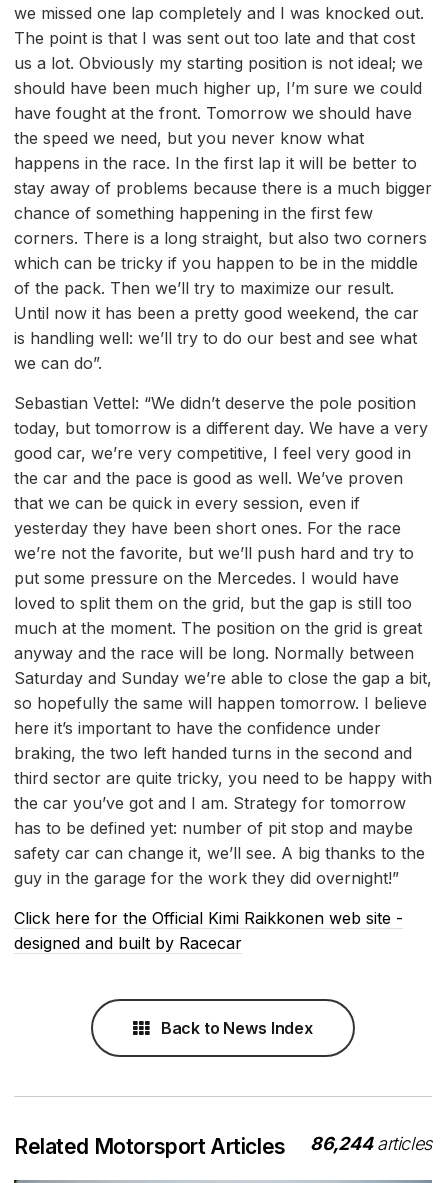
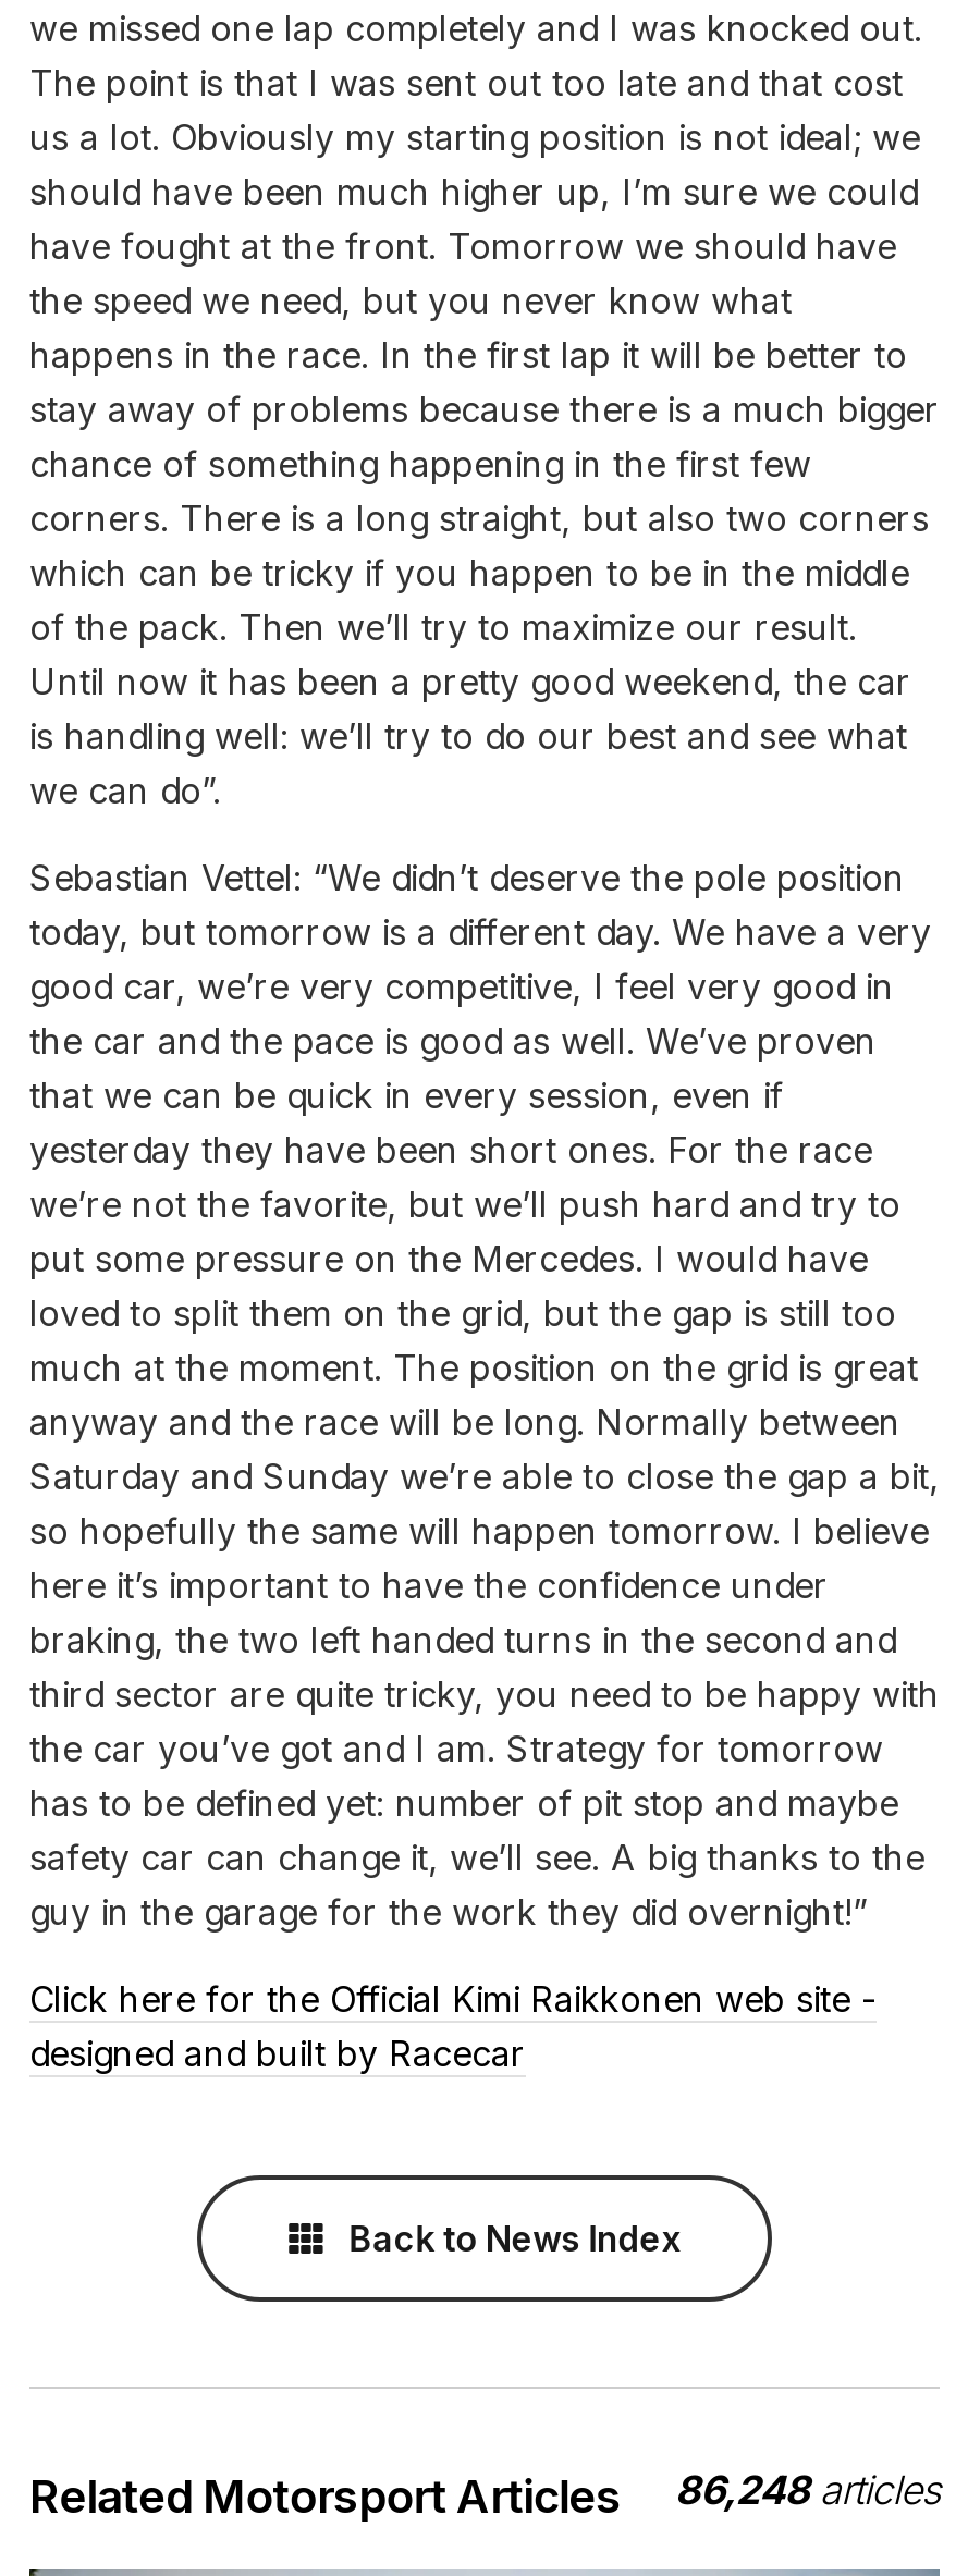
[14,1133,432,1159] Related Motorsport Articles 86,244 articles -> [29,2467,940,2524] Related Motorsport Articles 86,248 articles

